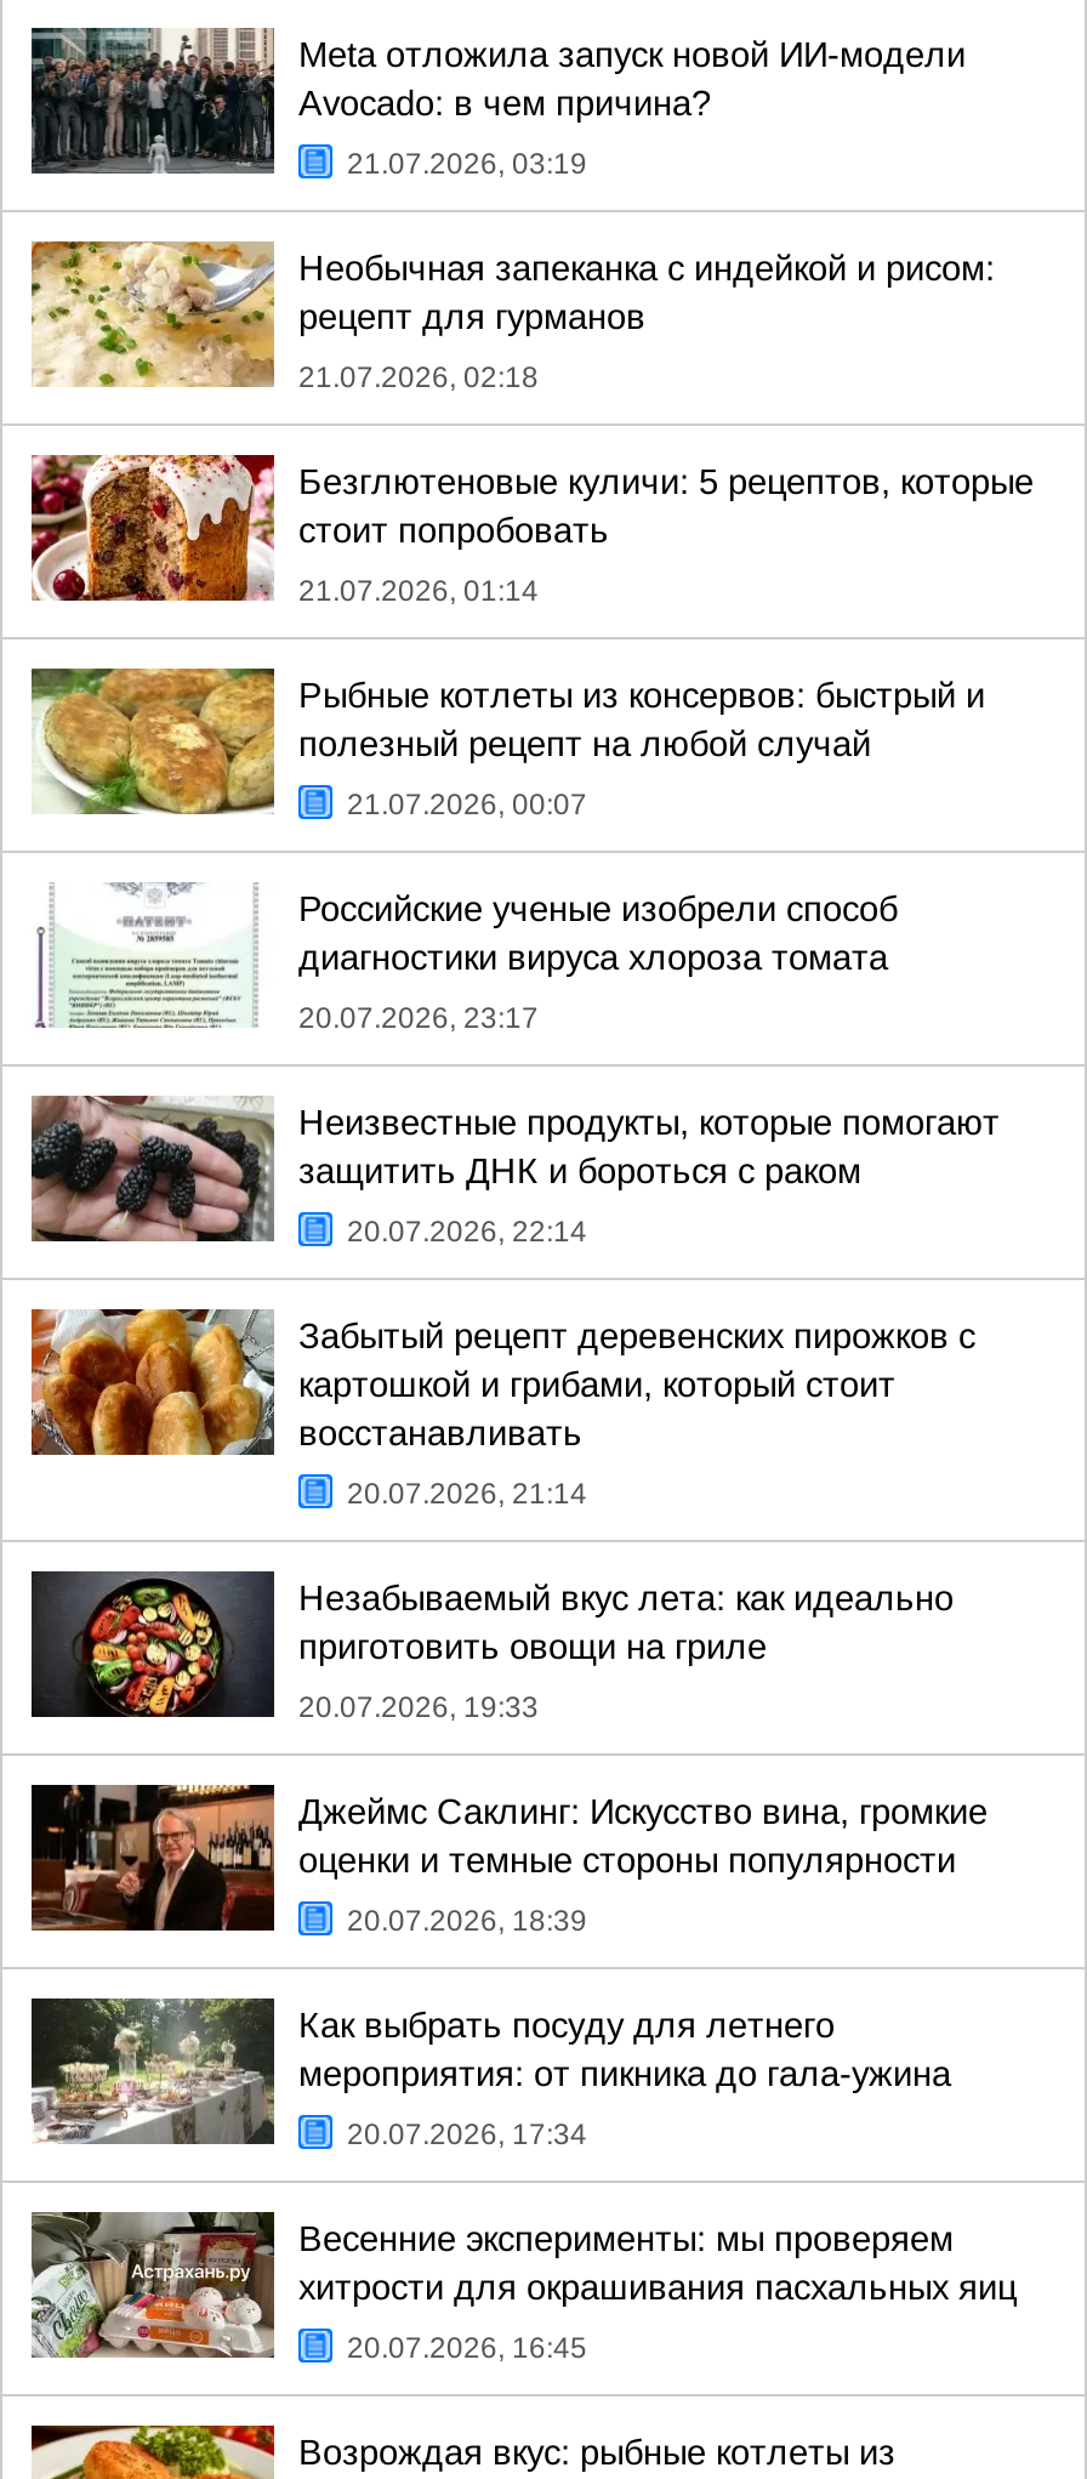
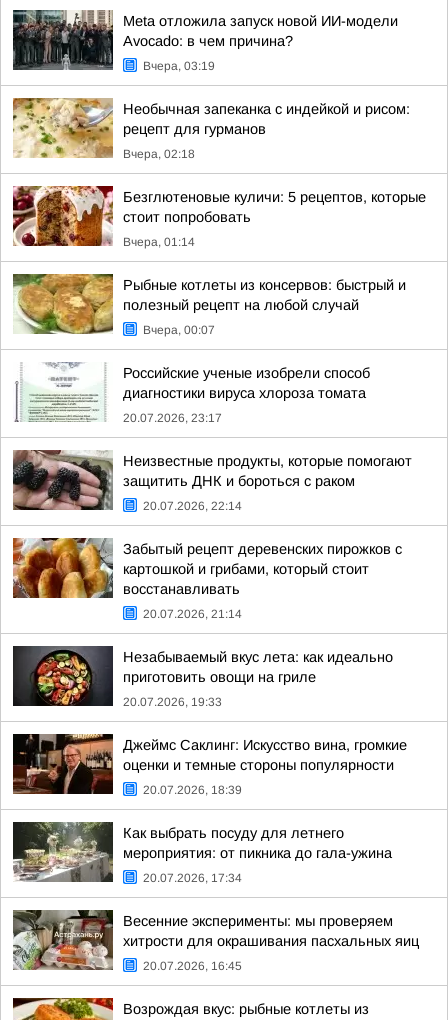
[347,147,587,181] 21.07.2026, 03:19 -> [143,59,215,73] Вчера, 03:19
[298,360,539,394] 21.07.2026, 02:18 -> [123,147,195,161] Вчера, 02:18
[298,574,539,608] 21.07.2026, 01:14 -> [123,235,195,249] Вчера, 01:14
[347,788,587,821] 21.07.2026, 00:07 -> [143,323,215,337] Вчера, 00:07

